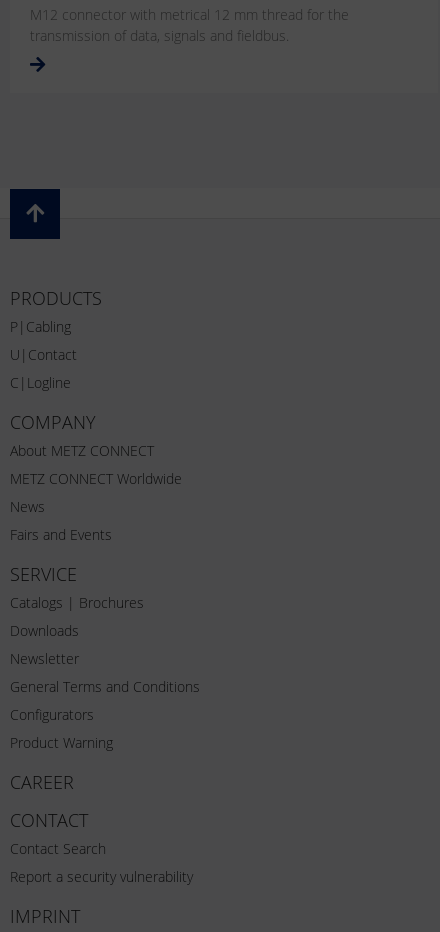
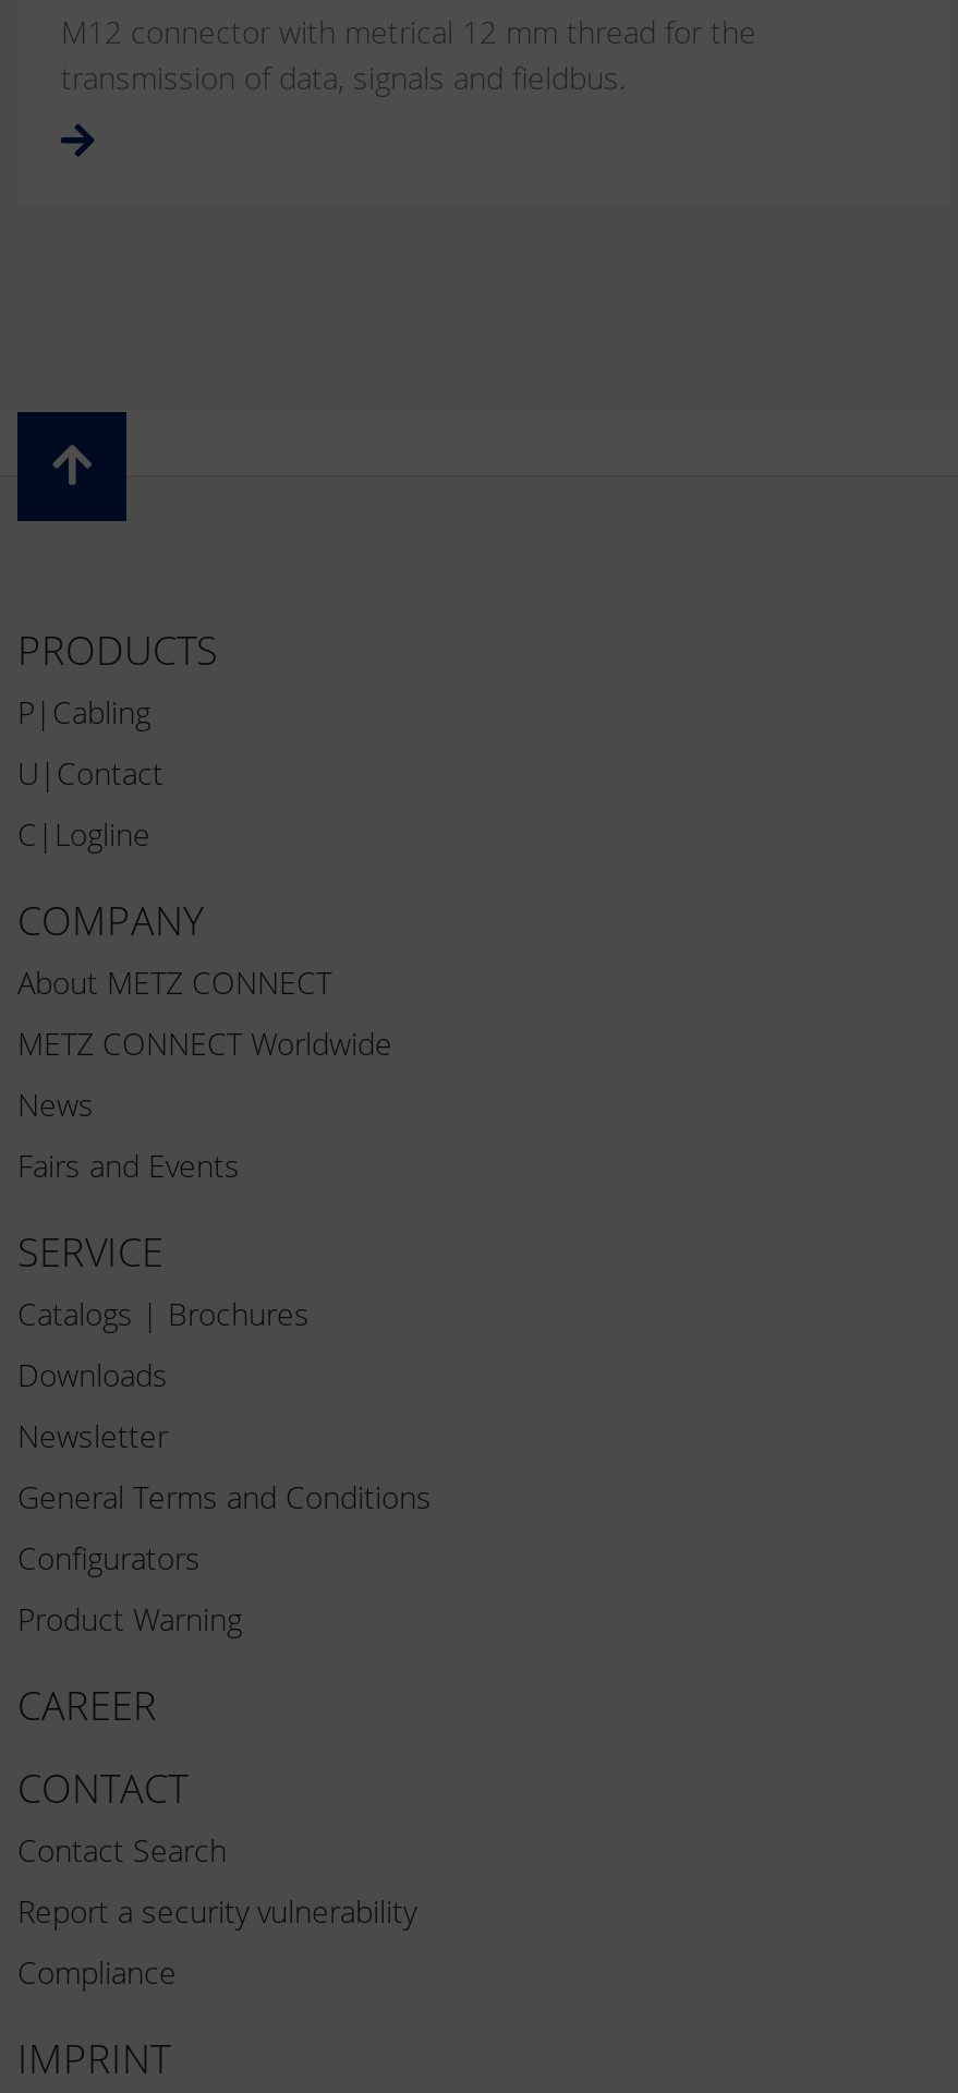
none -> [17,1952,177,1994] Compliance

